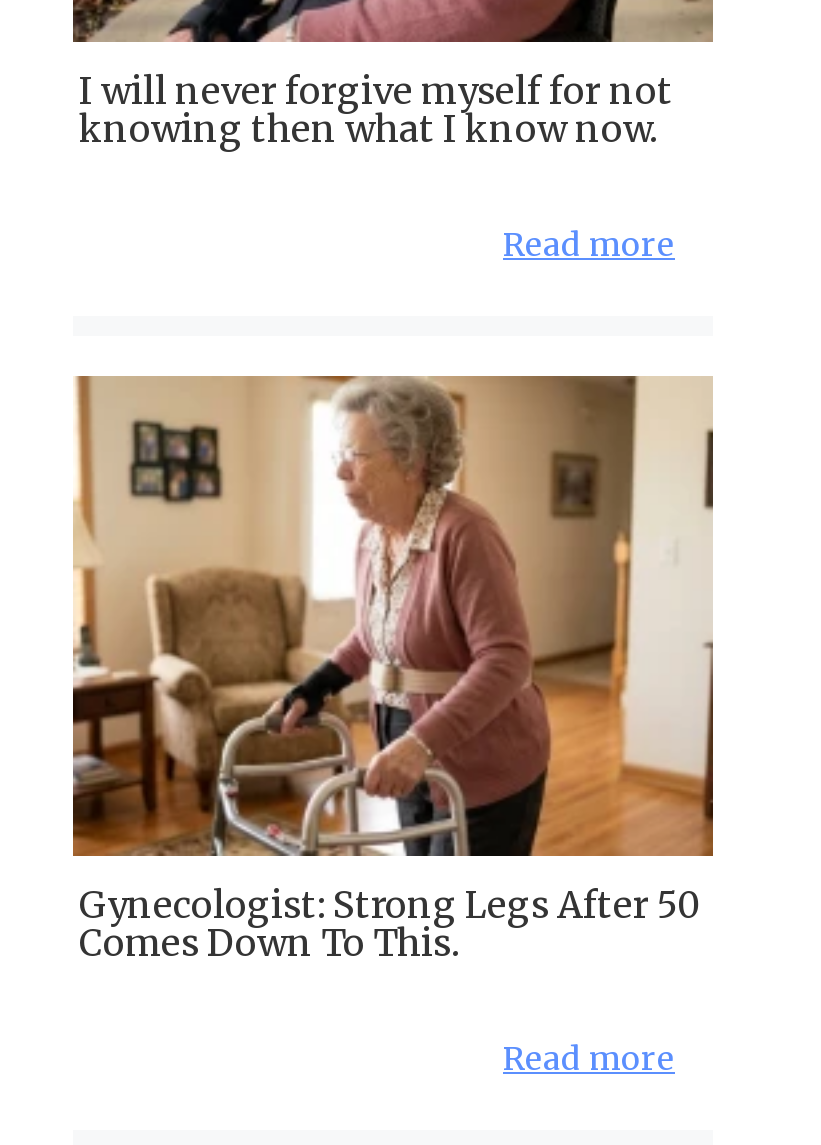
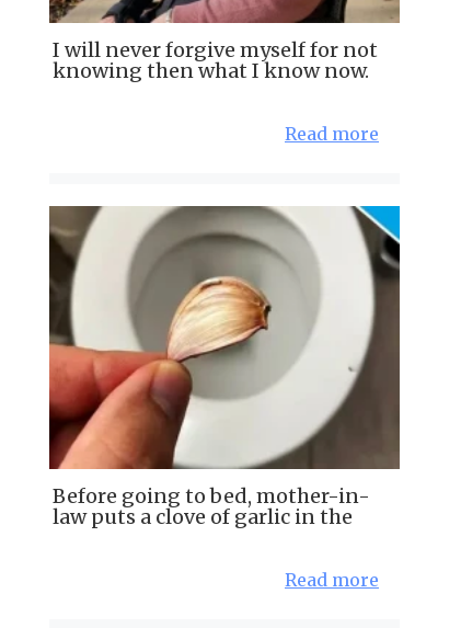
[71,374,715,965] [image] | Gynecologist: Strong Legs After 50 | Comes Down To This. -> [48,205,401,529] [image] | Before going to bed, mother-in- | law puts a clove of garlic in the

